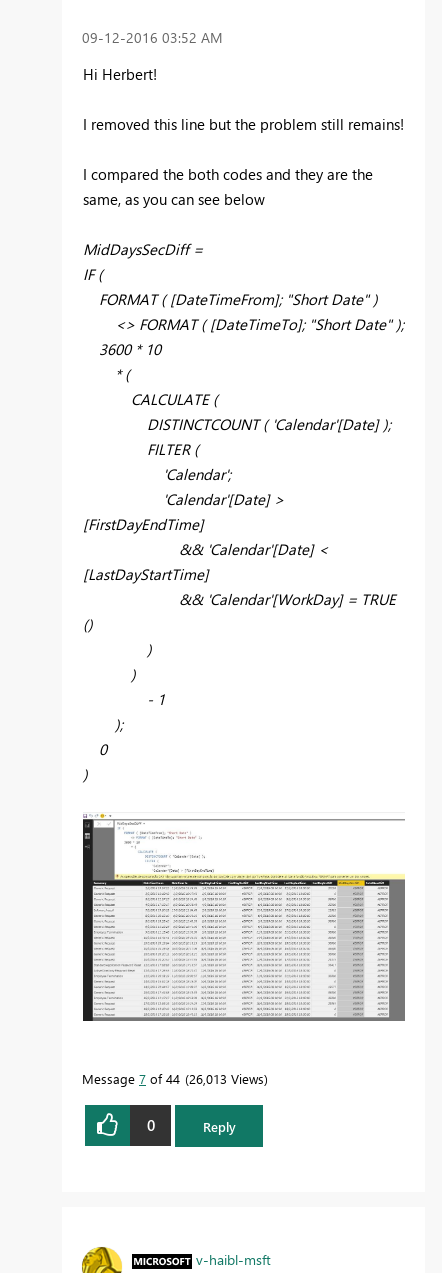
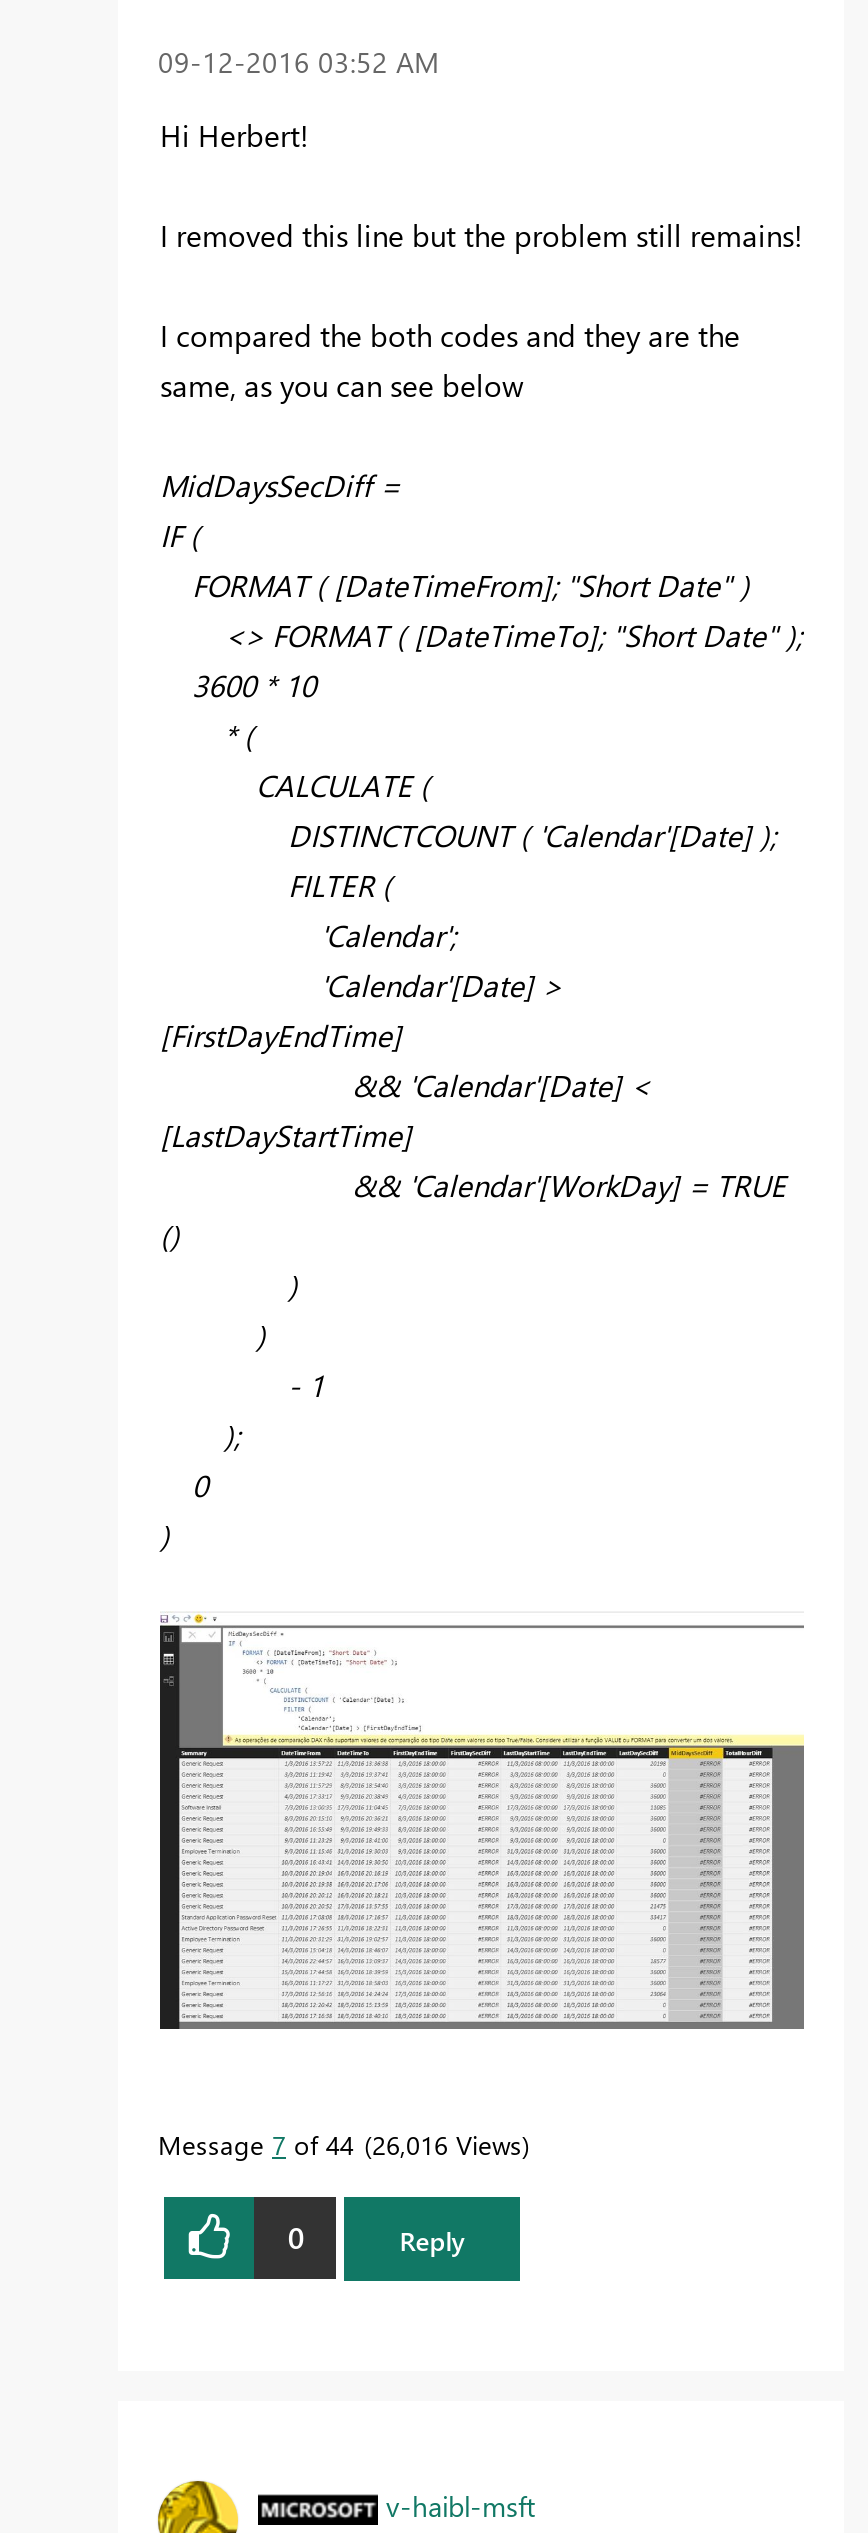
[82,1070,264,1087] Message 7 of 44 26,013 Views -> [158,2127,522,2161] Message 7 of 44 26,016 Views

